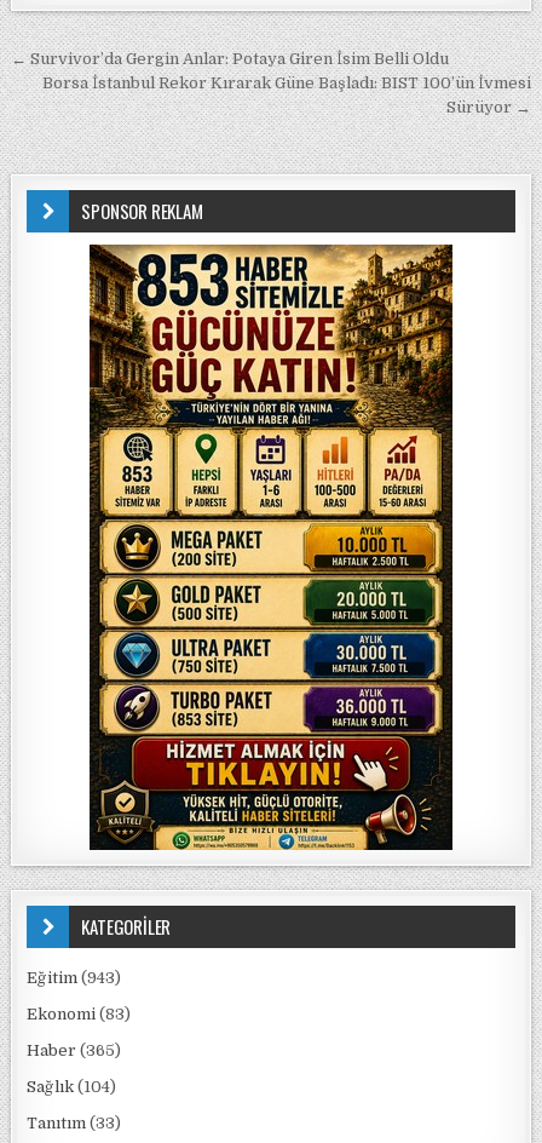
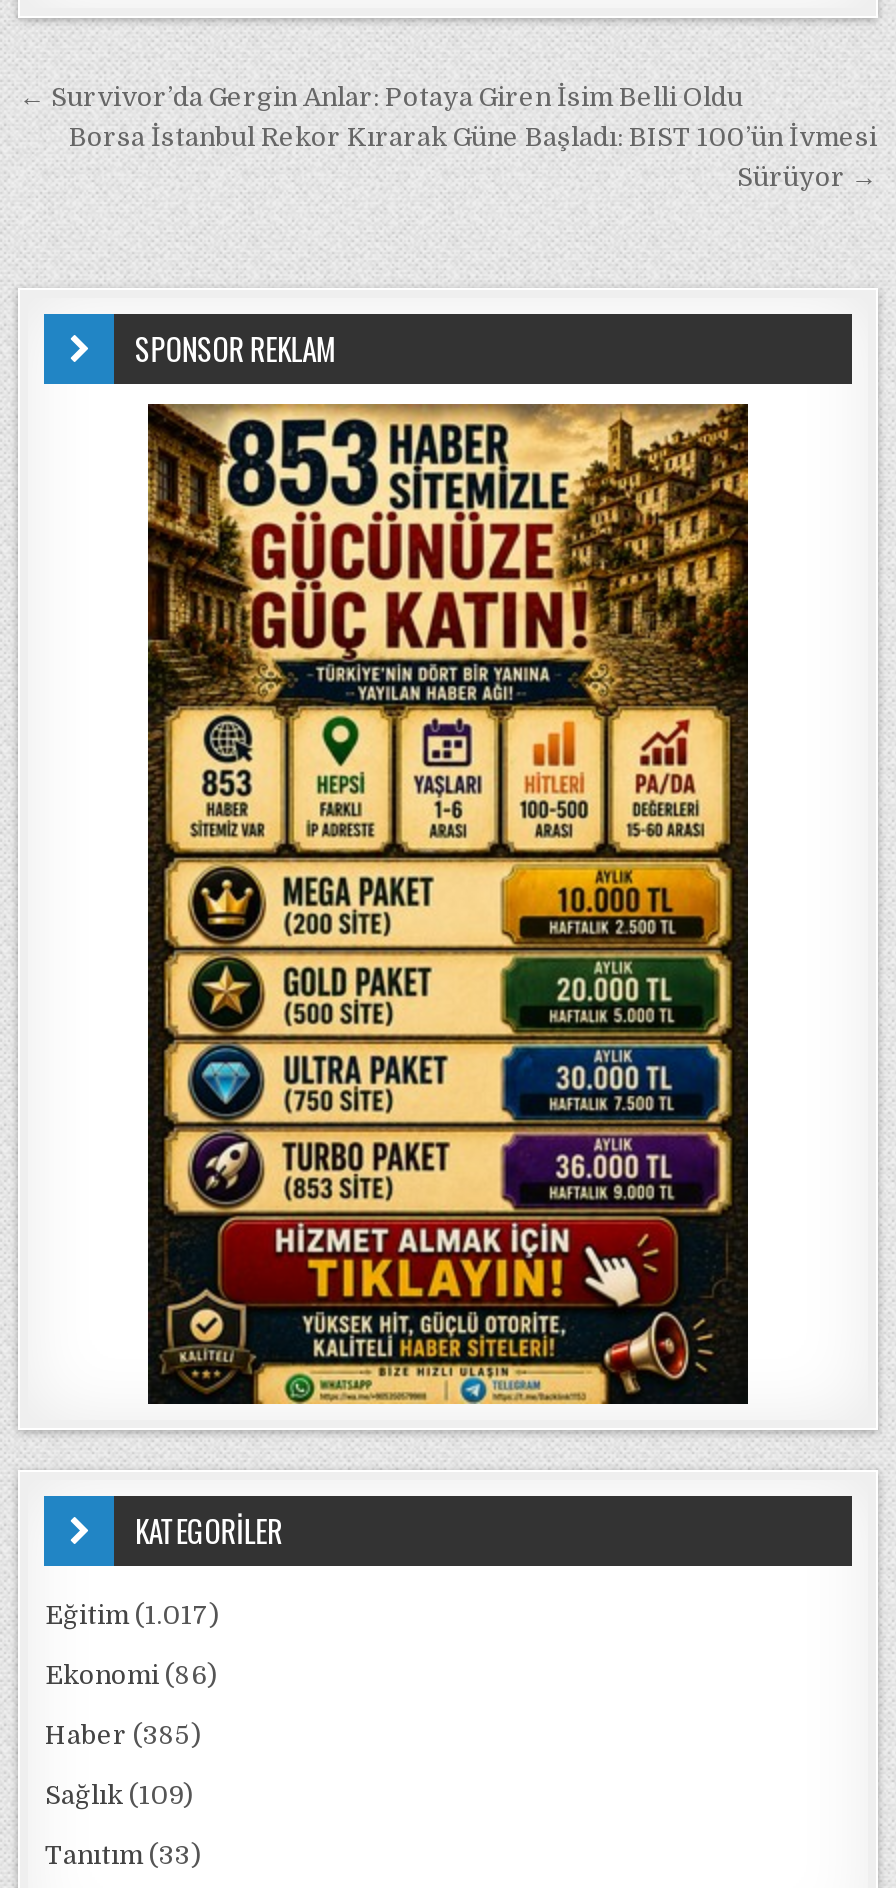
[27,969,122,987] Eğitim (943) -> [45,1600,219,1630] Eğitim (1.017)
[27,1005,131,1023] Ekonomi (83) -> [45,1660,217,1690] Ekonomi (86)
[27,1041,122,1059] Haber (365) -> [45,1720,201,1750] Haber (385)
[27,1078,117,1096] Sağlık (104) -> [45,1780,193,1810] Sağlık (109)

